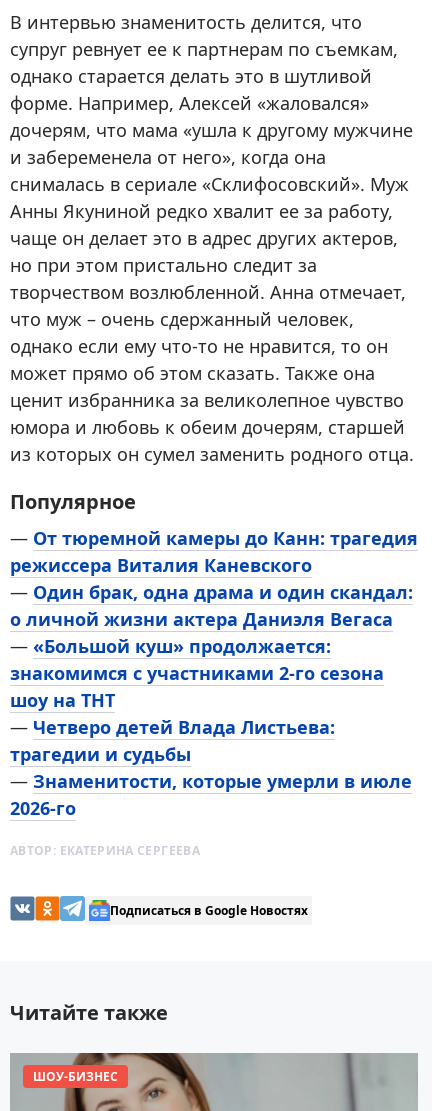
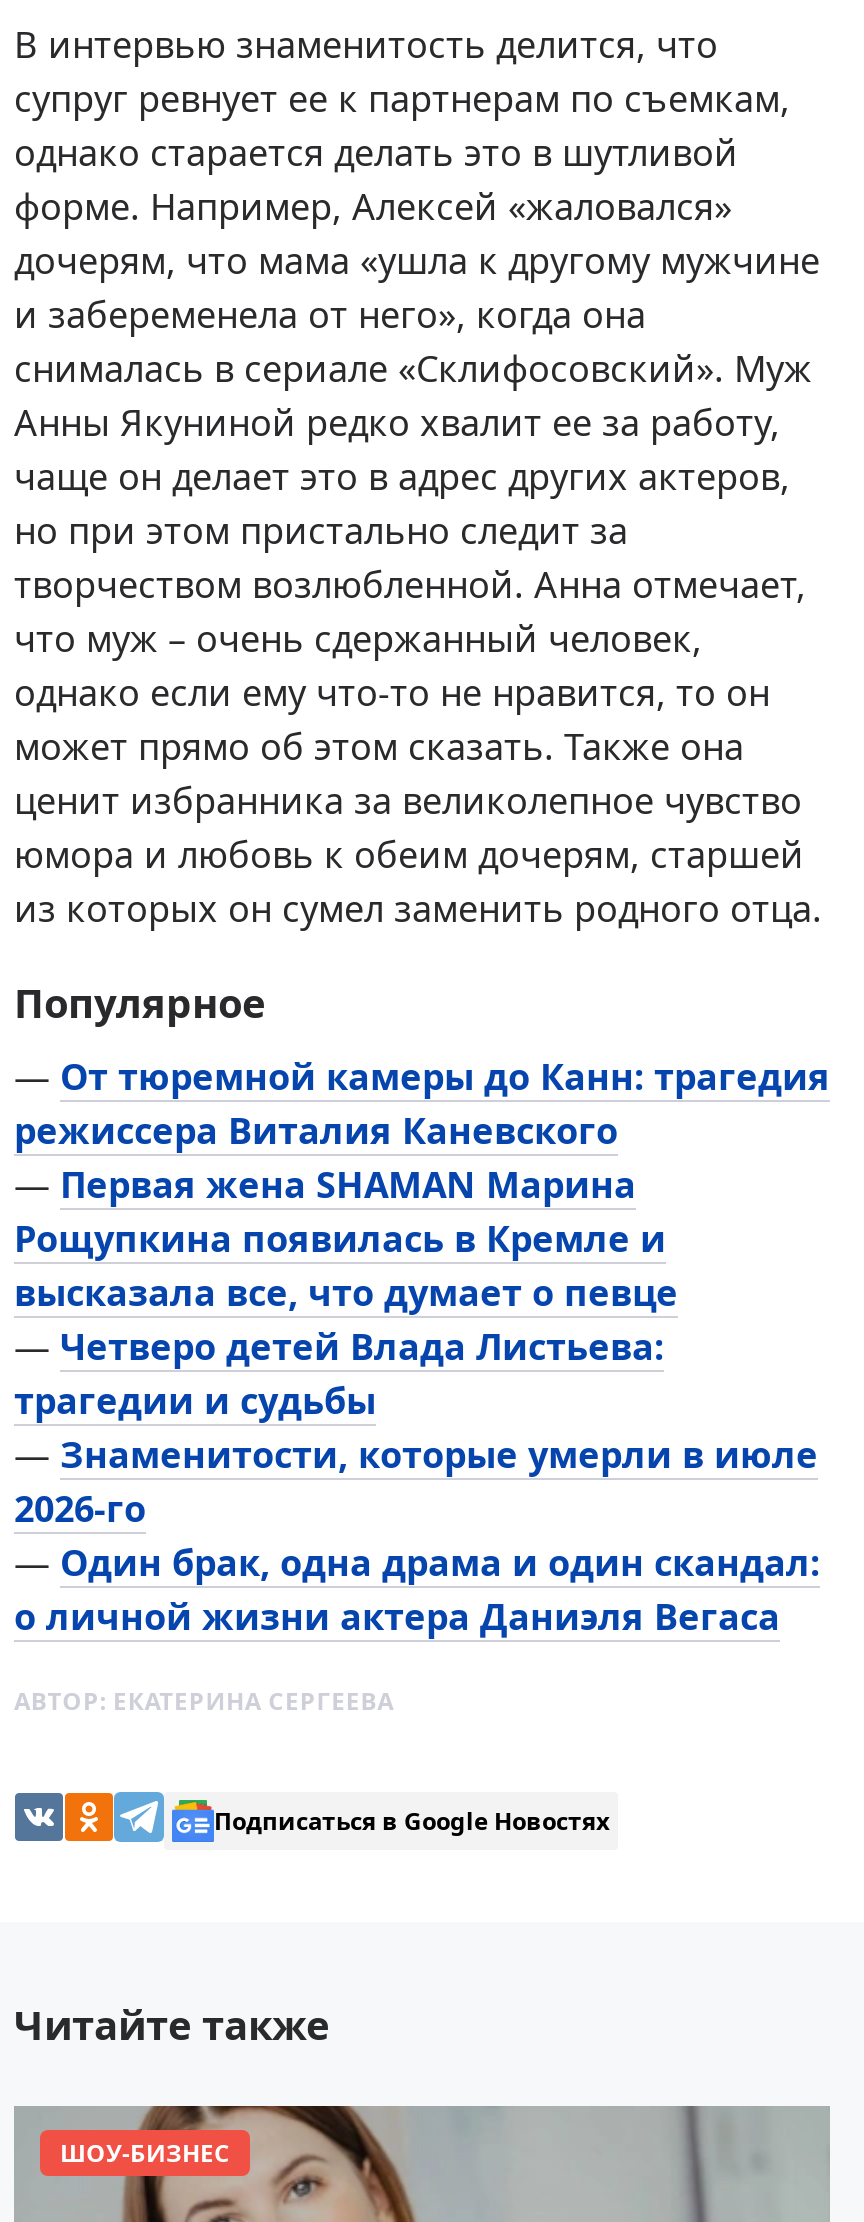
moved [10,580,413,631] -> [14,1538,820,1640]: — Один брак, одна драма и один скандал: | о личной жизни актера Даниэля Вегаса
[10,634,384,712] — «Большой куш» продолжается: | знакомимся с участниками 2-го сезона | шоу на ТНТ -> [14,1160,678,1316] — Первая жена SHAMAN Марина | Рощупкина появилась в Кремле и | высказала все, что думает о певце
moved [10,715,412,820] -> [14,1322,818,1532]: — Четверо детей Влада Листьева: | трагедии и судьбы | — Знаменитости, которые умерли в июле | 2026-го

